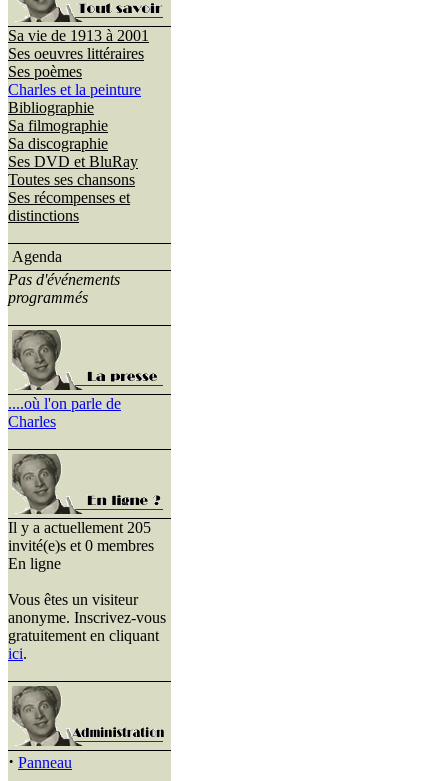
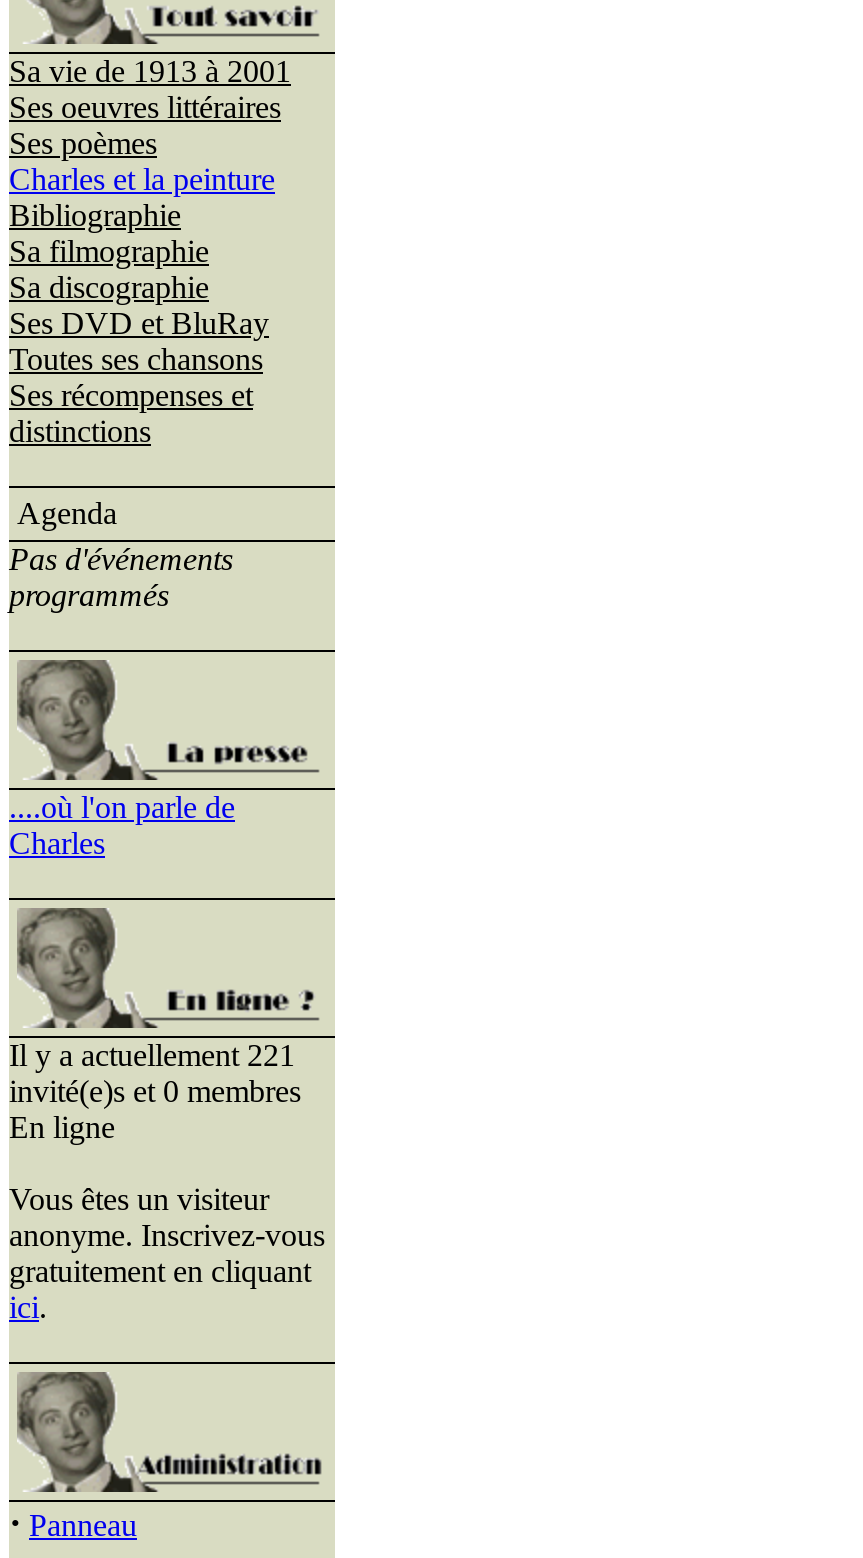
[8,519,151,536] Il y a actuellement 205 -> [9,1038,295,1072] Il y a actuellement 221

